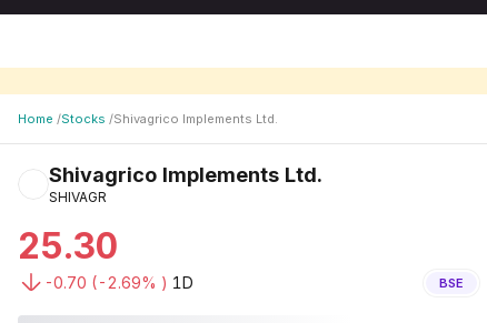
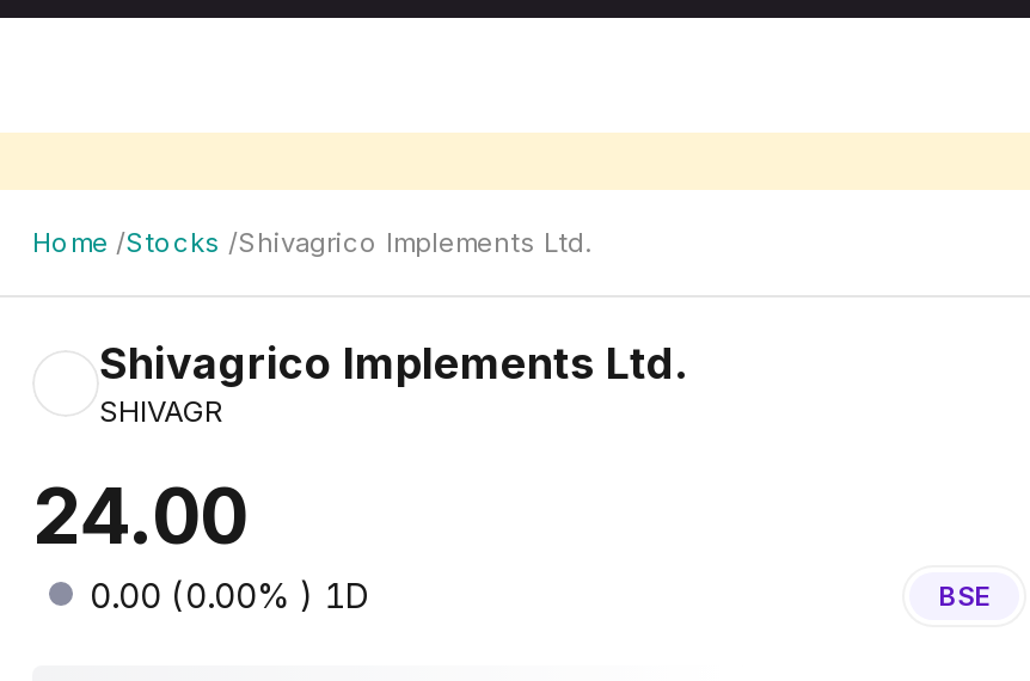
[18,224,118,268] 25.30 -> [32,470,247,563] 24.00
[44,273,193,292] -0.70 (-2.69% ) 1D -> [90,575,369,615] 0.00 (0.00% ) 1D

